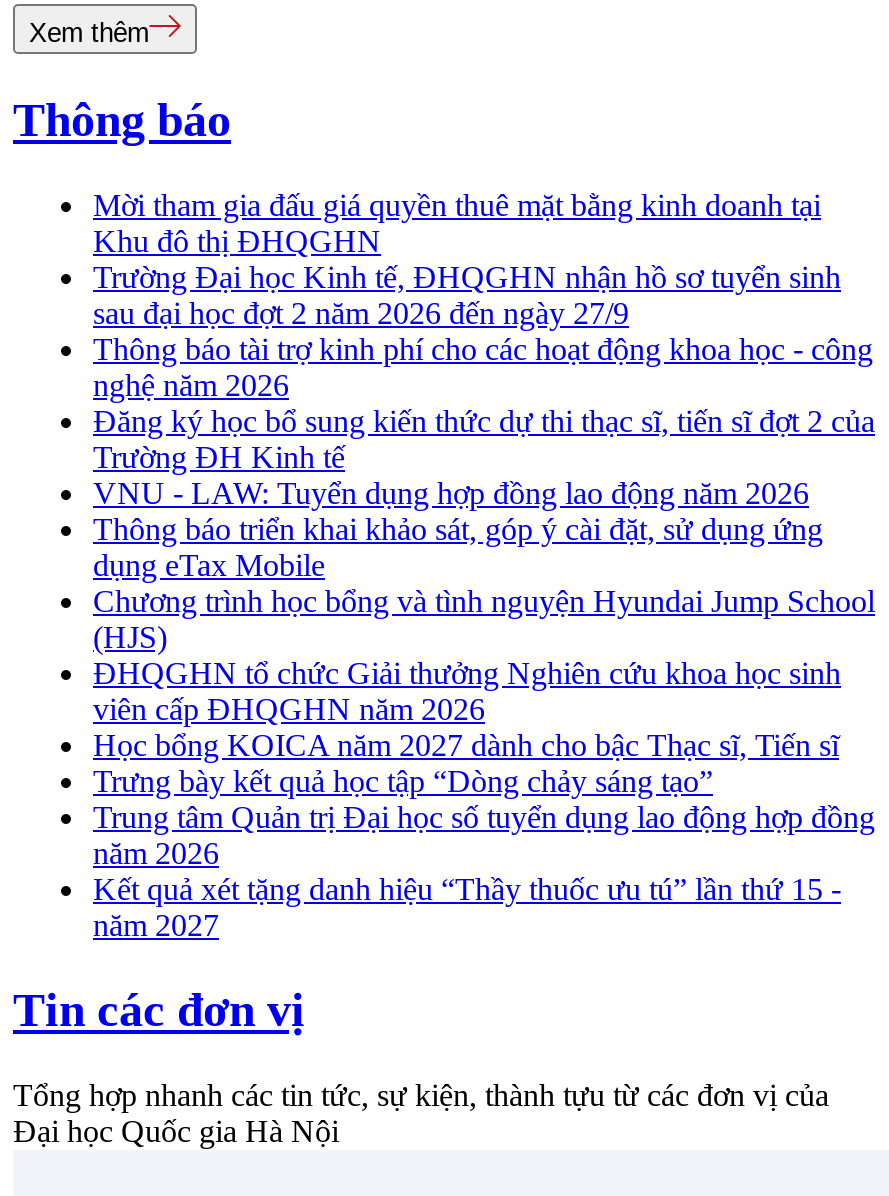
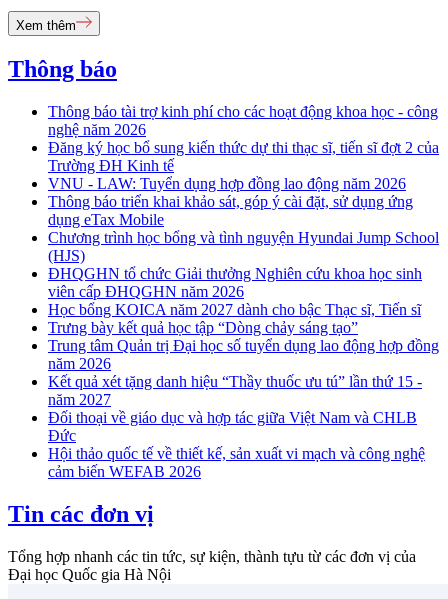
[93,188,841,330] Mời tham gia đấu giá quyền thuê mặt bằng kinh doanh tại | Khu đô thị ĐHQGHN | Trường Đại học Kinh tế, ĐHQGHN nhận hồ sơ tuyển sinh | sau đại học đợt 2 năm 2026 đến ngày 27/9 -> none
moved [93,332,875,942] -> [48,103,439,408]: Thông báo tài trợ kinh phí cho các hoạt động khoa học - công | nghệ năm 2026 | Đăng ký học bổ sung kiến thức dự thi thạc sĩ, tiến sĩ đợt 2 của | ... | Kết quả xét tặng danh hiệu “Thầy thuốc ưu tú” lần thứ 15 - | năm 2027
none -> [48,409,425,480] Đối thoại về giáo dục và hợp tác giữa Việt Nam và CHLB | Đức | Hội thảo quốc tế về thiết kế, sản xuất vi mạch và công nghệ | cảm biến WEFAB 2026

